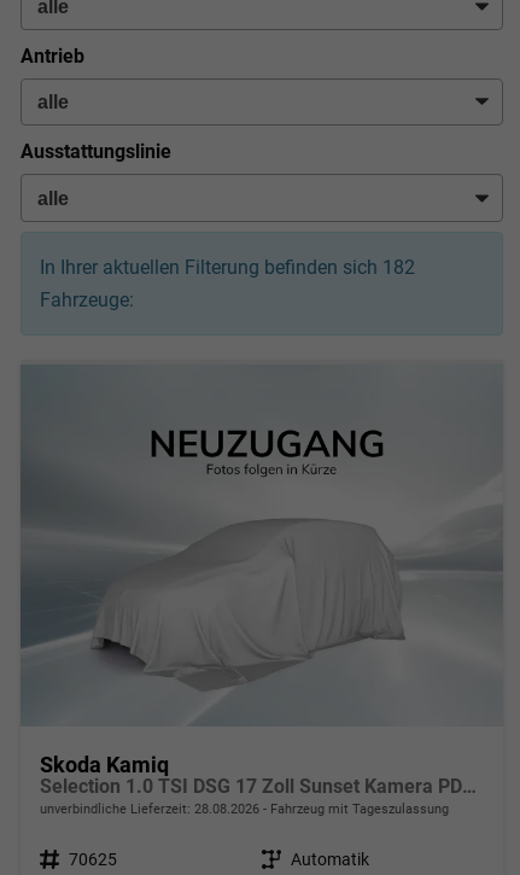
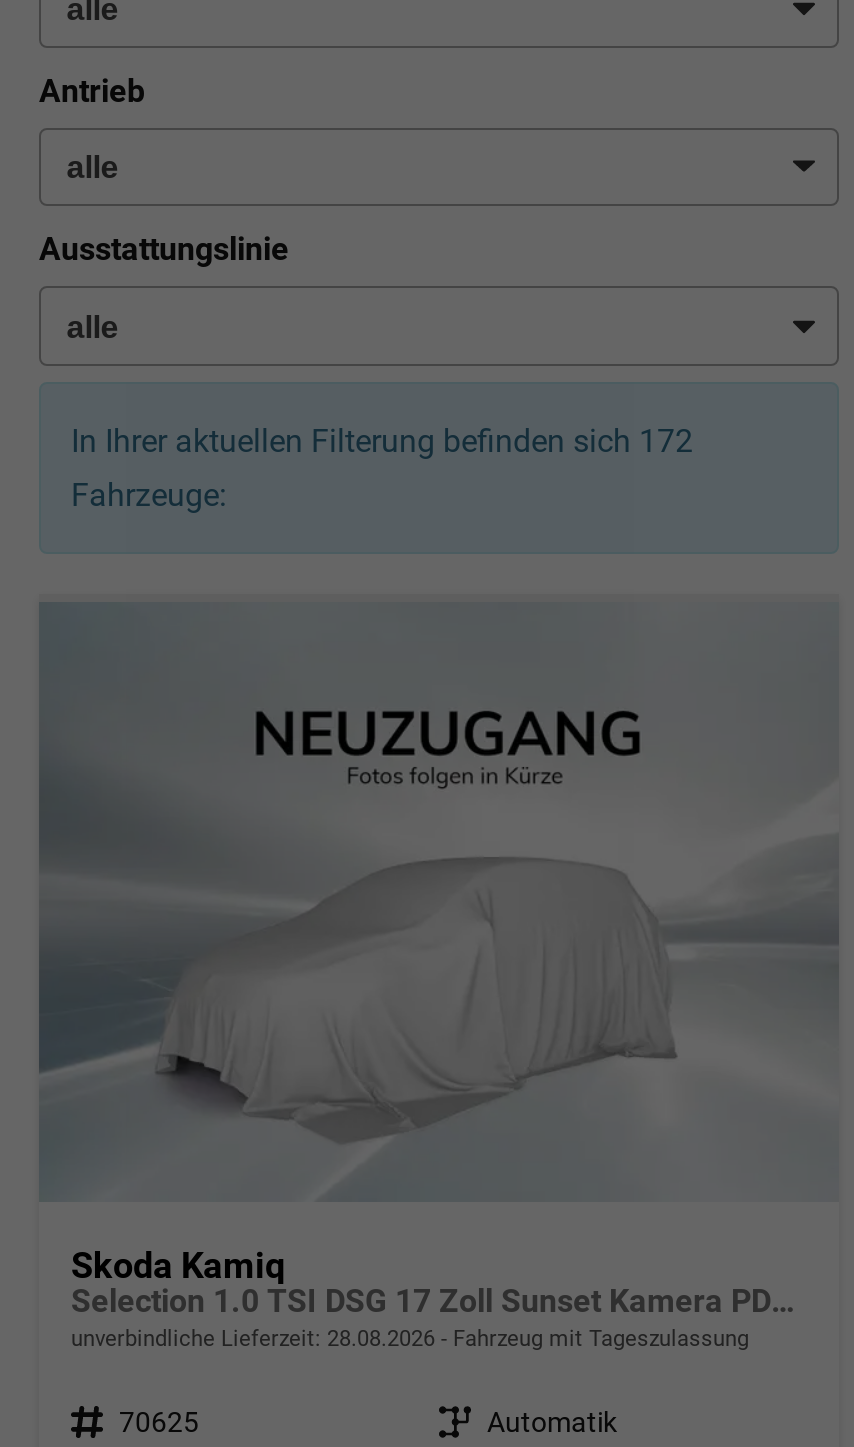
[40,256,415,279] In Ihrer aktuellen Filterung befinden sich 182 -> [71,422,693,460] In Ihrer aktuellen Filterung befinden sich 172

